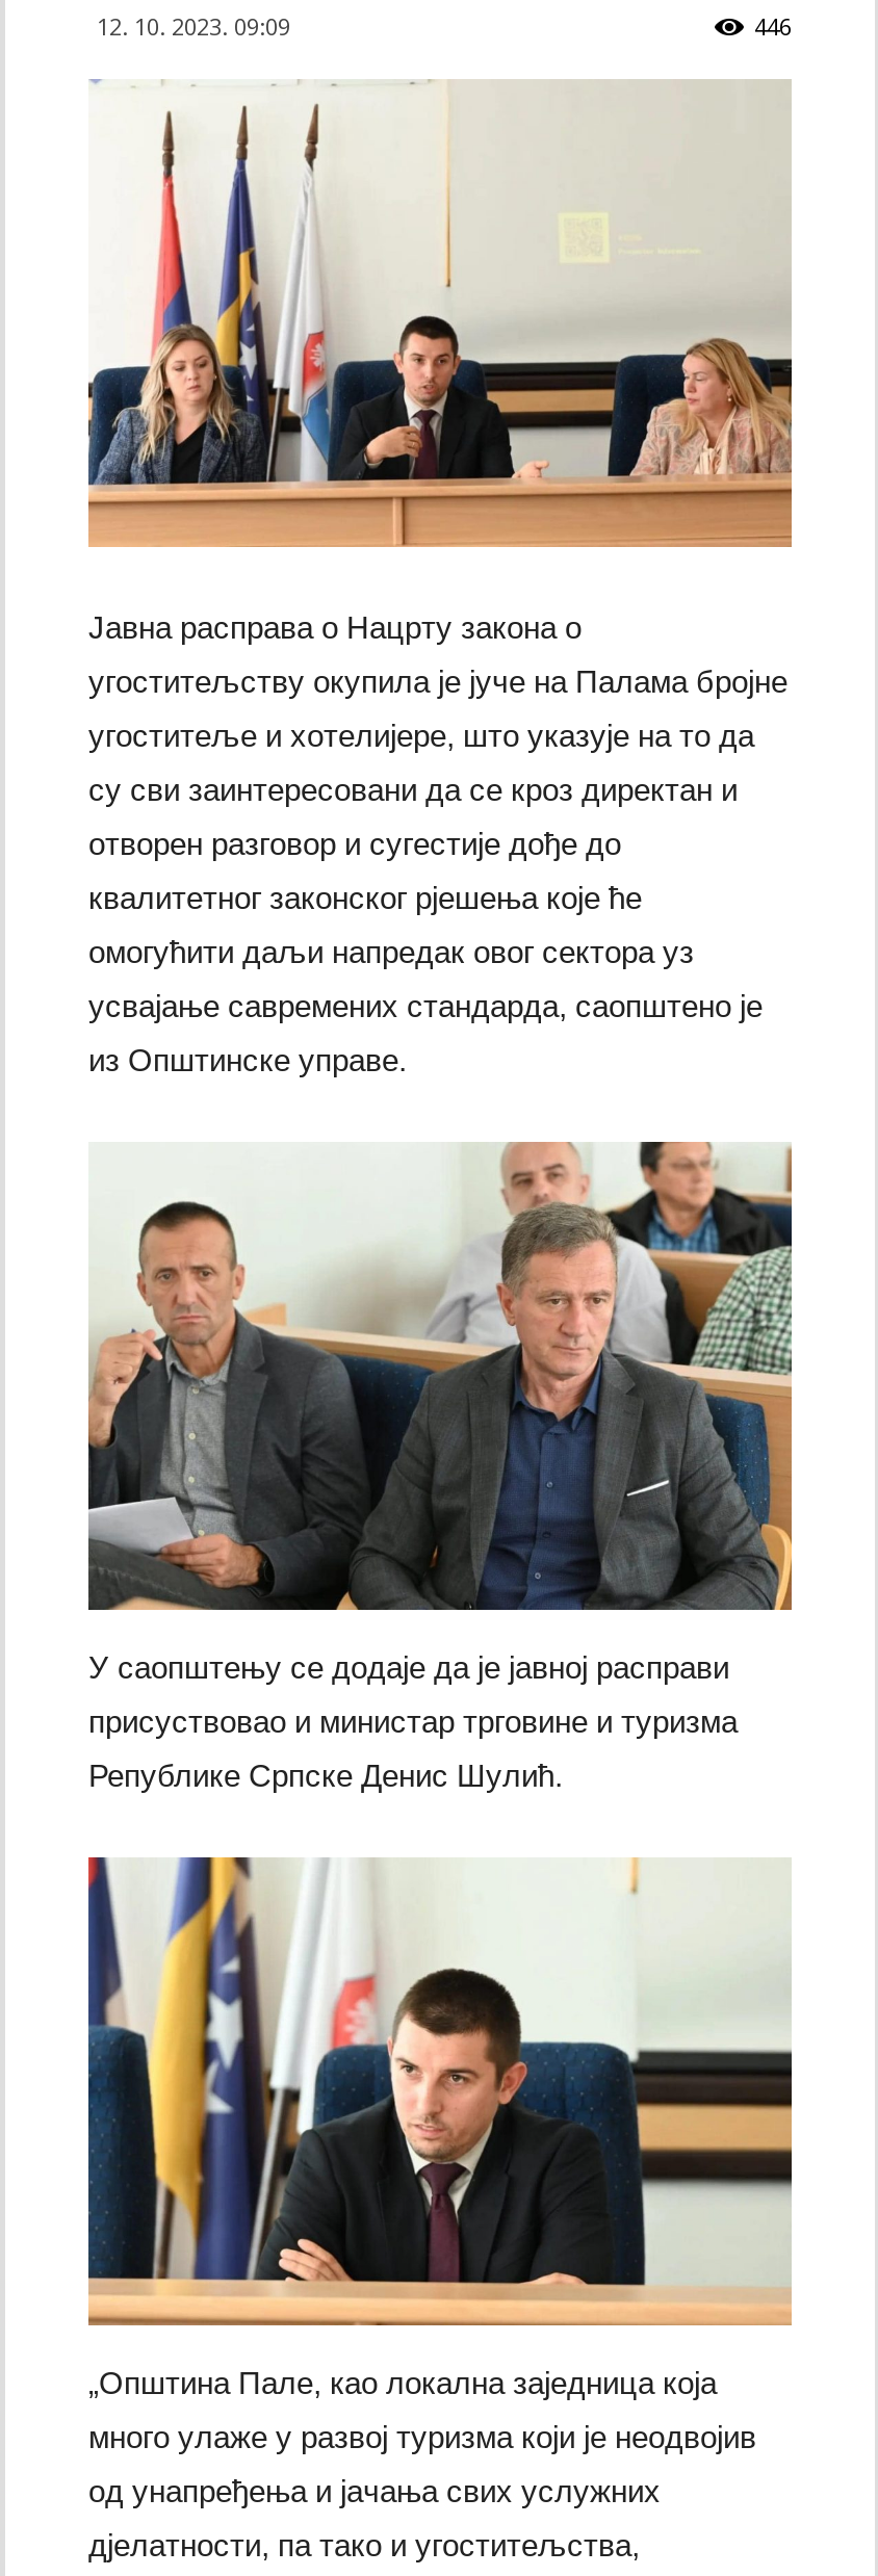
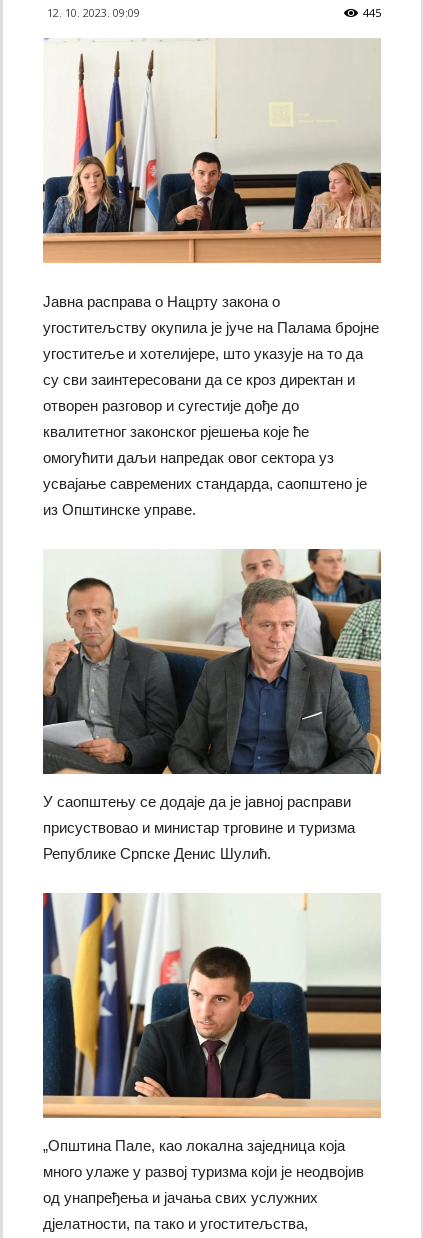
[754,10,792,42] 446 -> [363,5,381,20] 445

